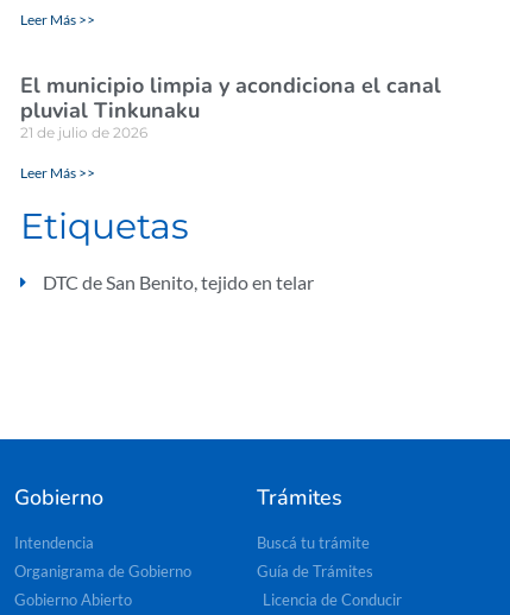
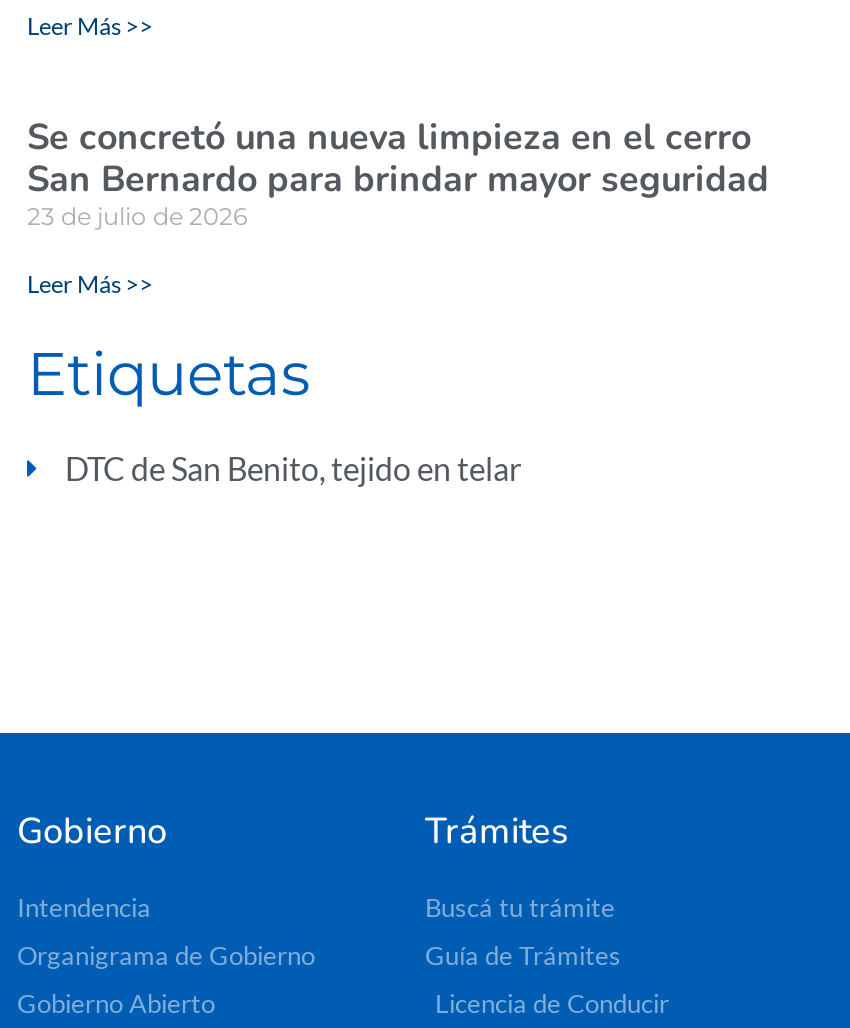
[20,71,441,141] El municipio limpia y acondiciona el canal | pluvial Tinkunaku | 21 de julio de 2026 -> [27,113,769,231] Se concretó una nueva limpieza en el cerro | San Bernardo para brindar mayor seguridad | 23 de julio de 2026

